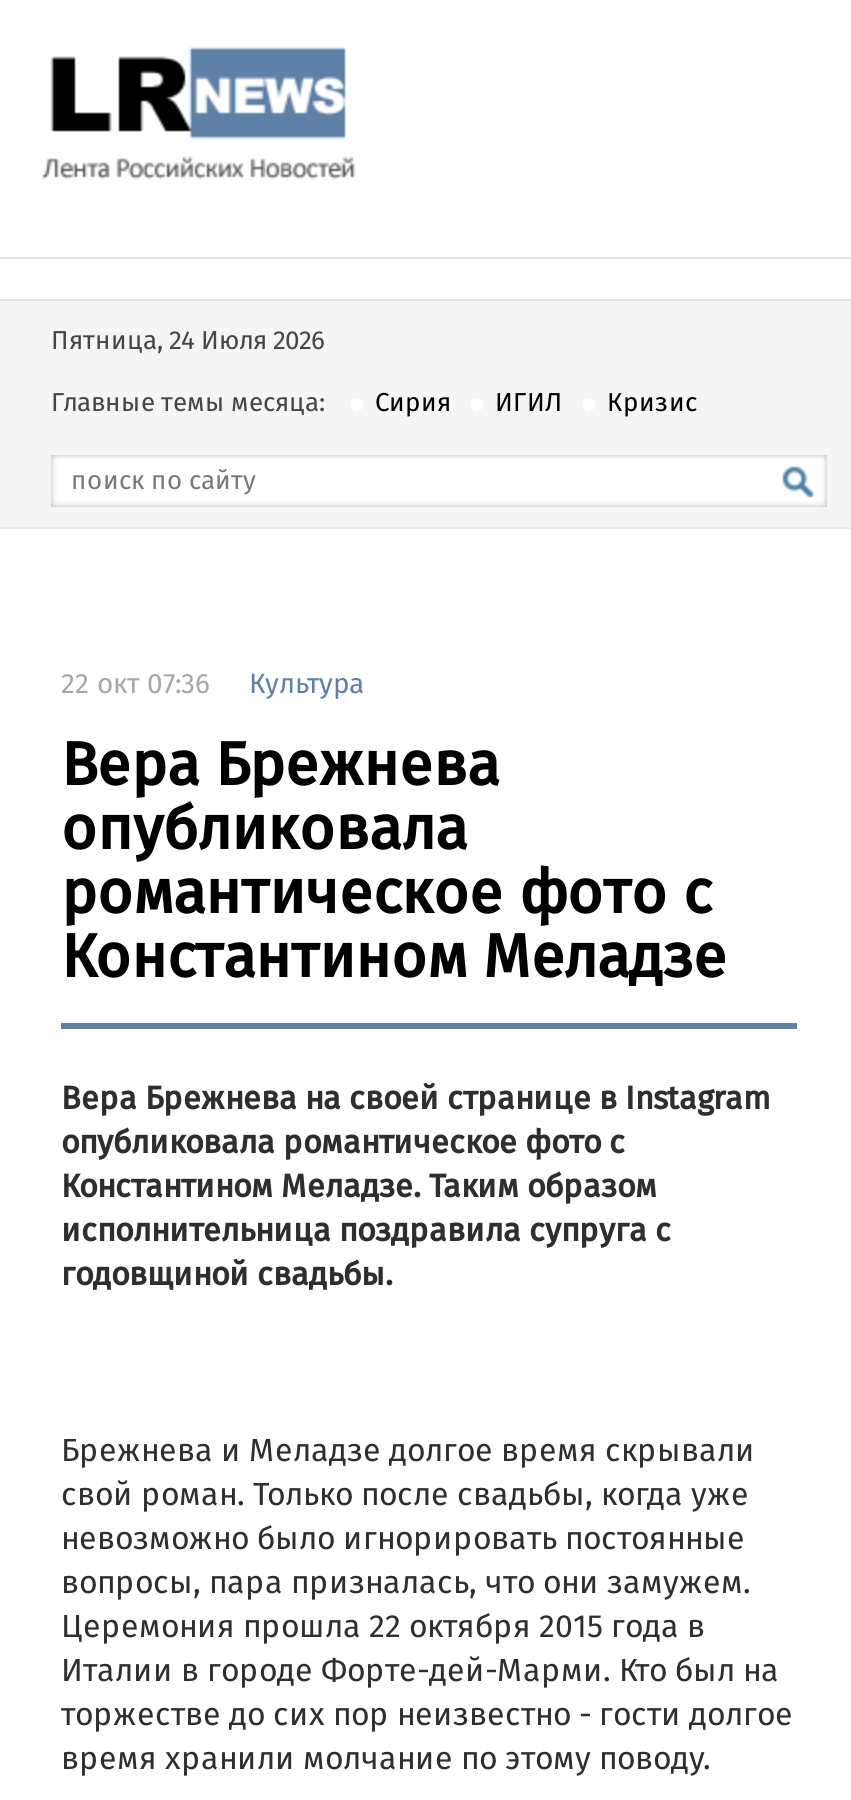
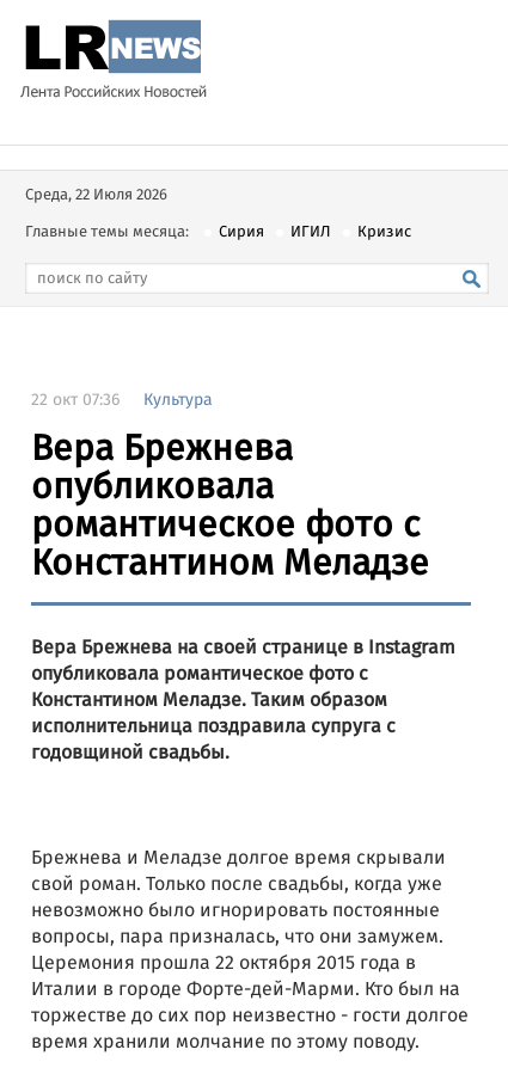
[51,321,325,363] Пятница, 24 Июля 2026 -> [25,183,167,208] Среда, 22 Июля 2026

